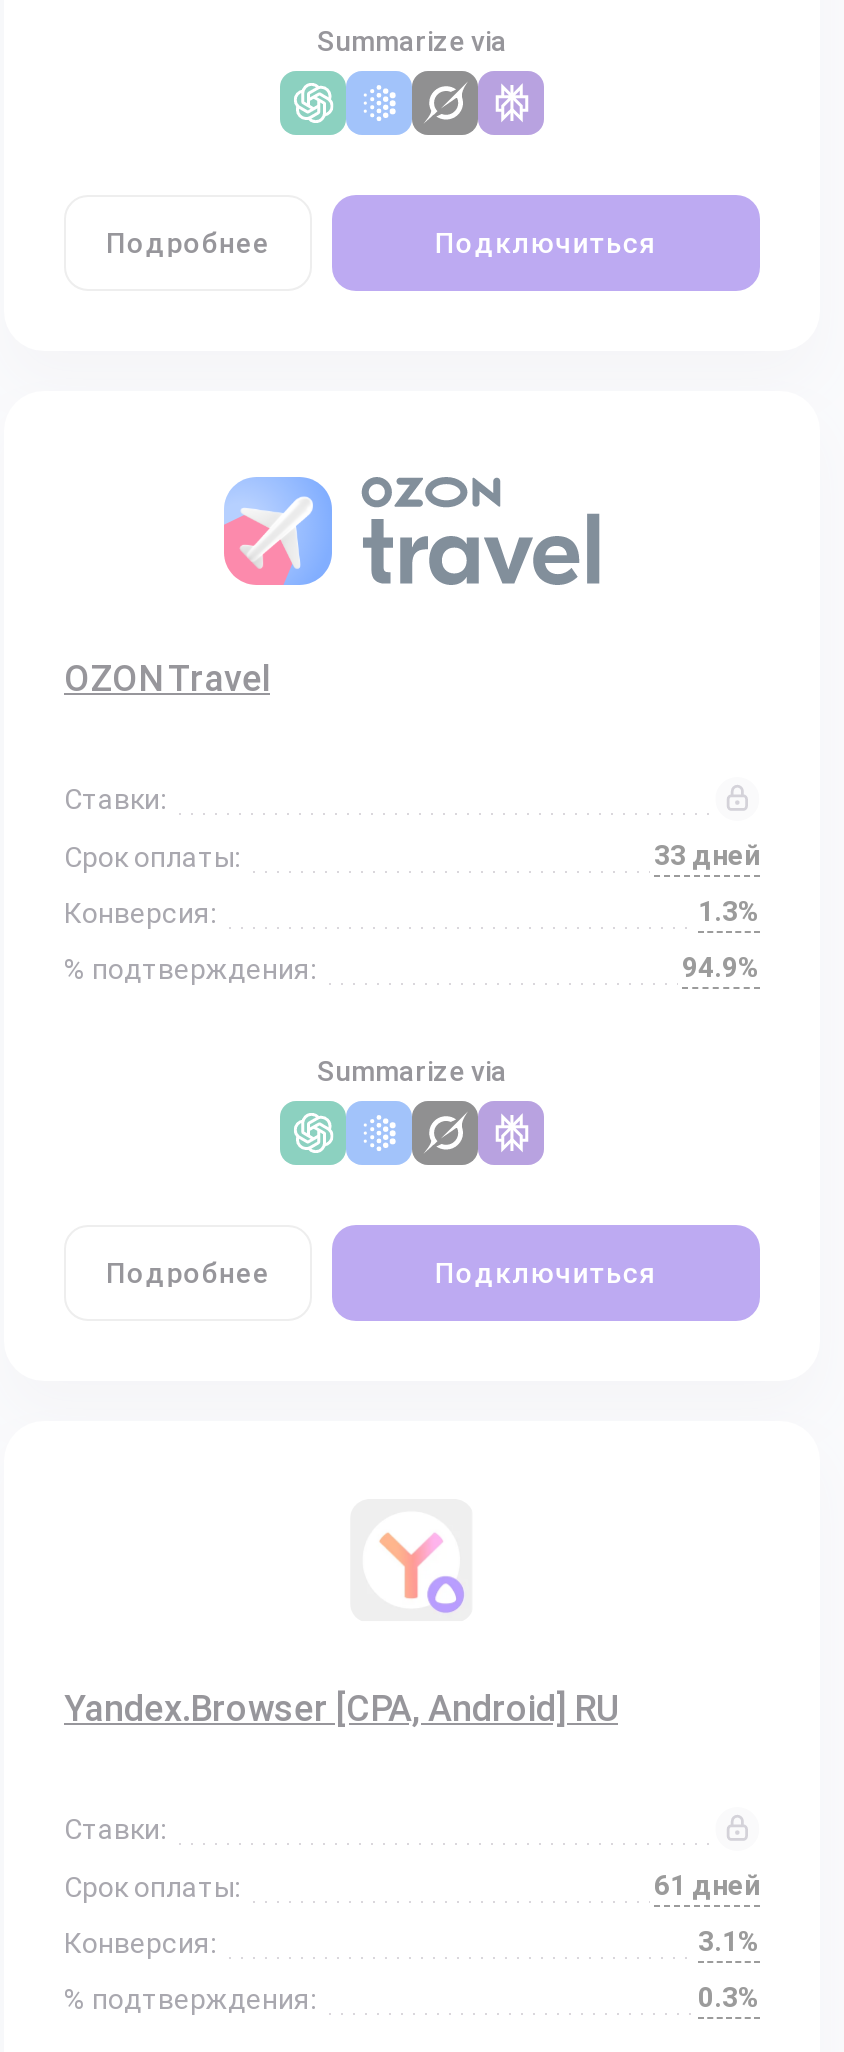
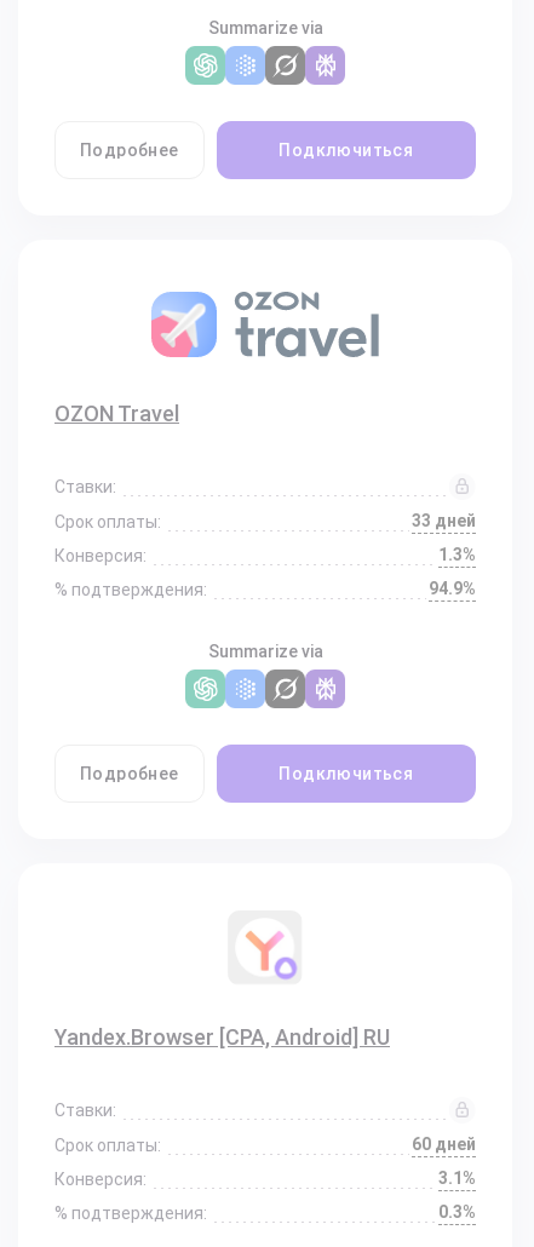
[654,1869,760,1901] 61 дней -> [412,1134,476,1154] 60 дней

